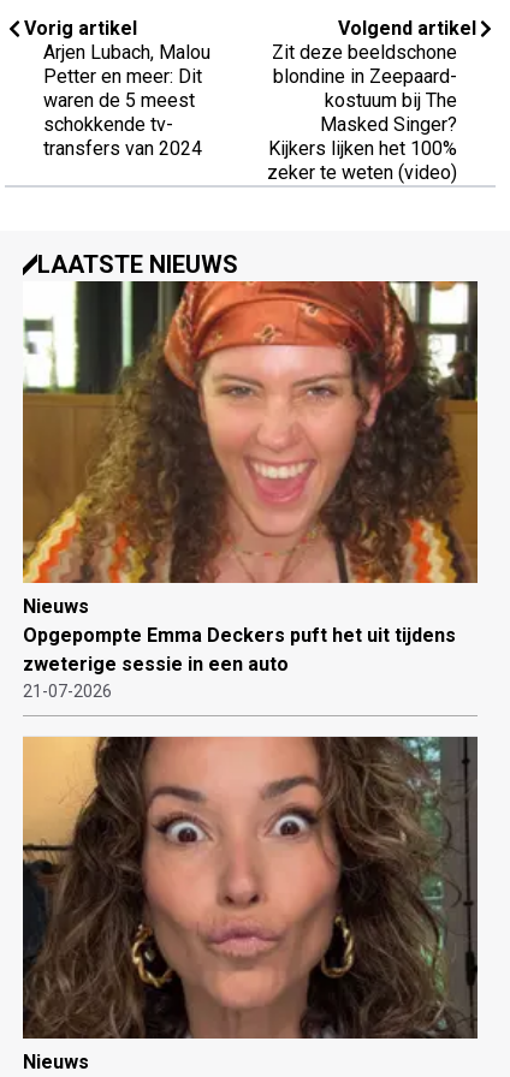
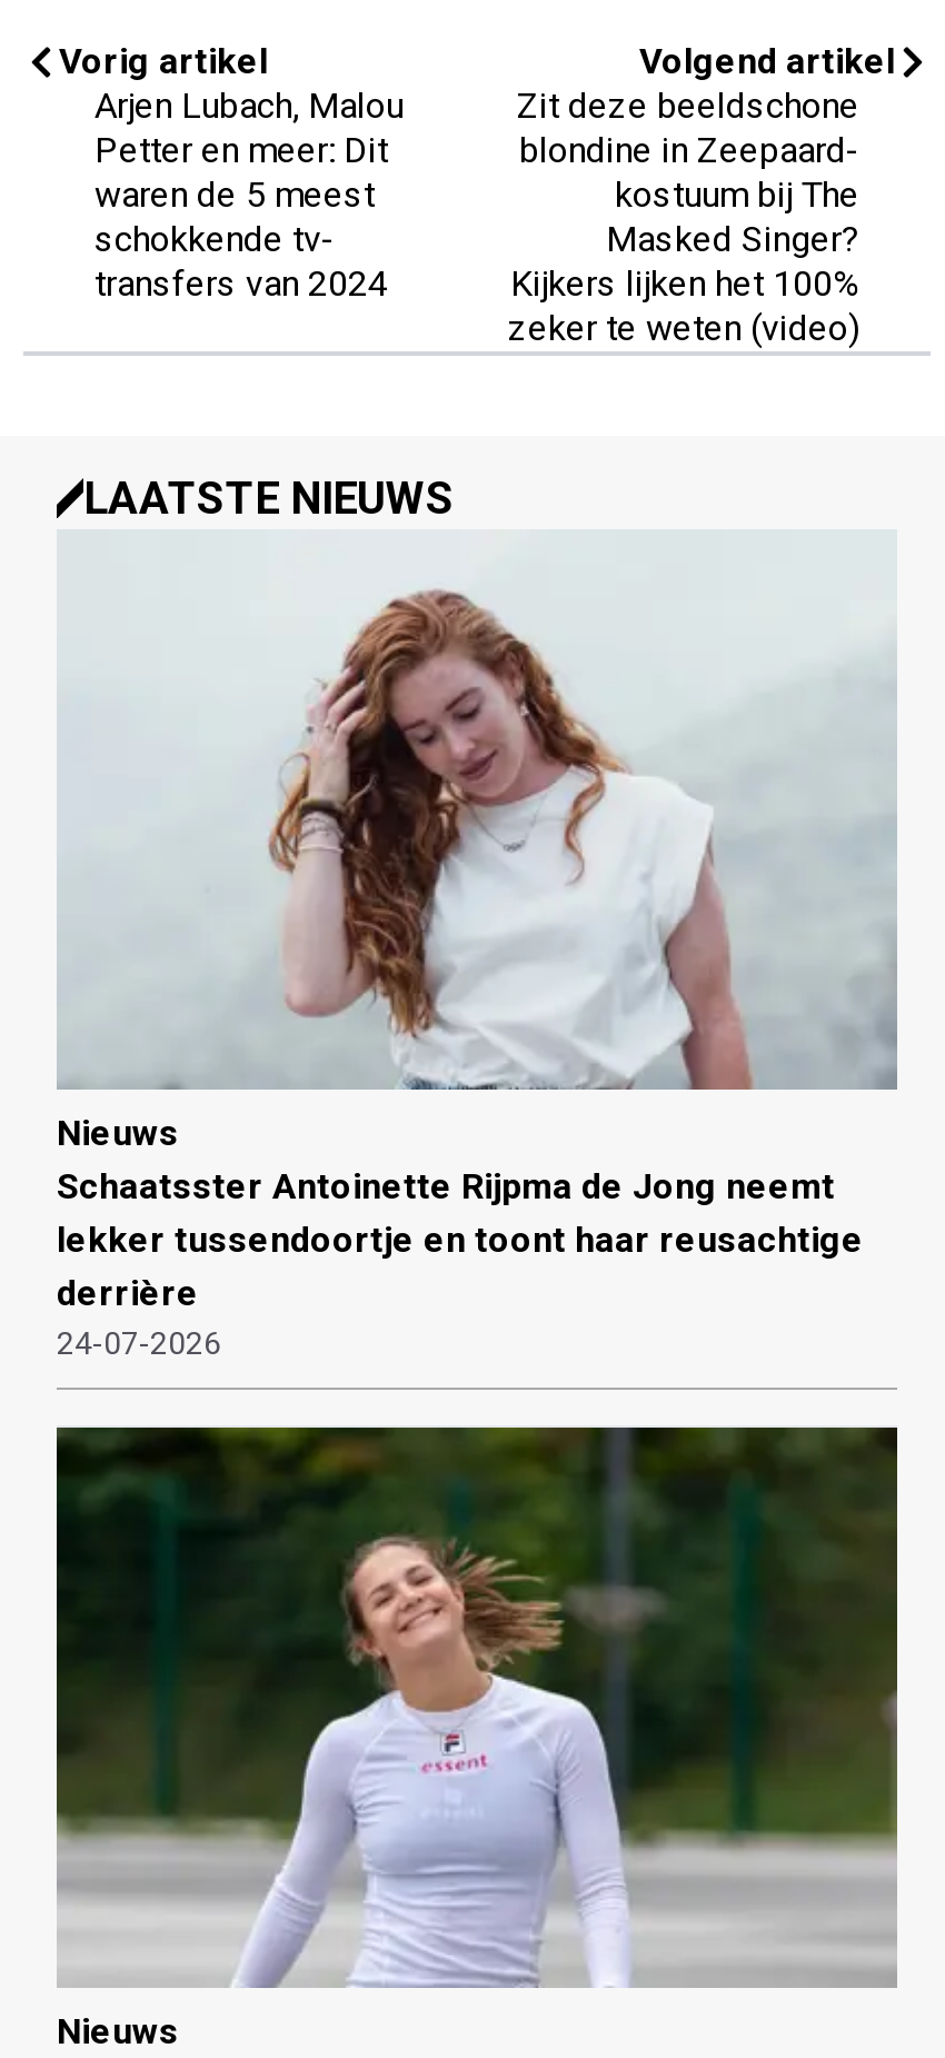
[22,280,479,701] [image] | Opgepompte Emma Deckers puft het uit tijdens | zweterige sessie in een auto | 21-07-2026 -> [57,530,897,1360] [image] | Schaatsster Antoinette Rijpma de Jong neemt | lekker tussendoortje en toont haar reusachtige | derrière | 24-07-2026
[22,736,479,1040] [image] -> [54,1424,897,1989] [image]

